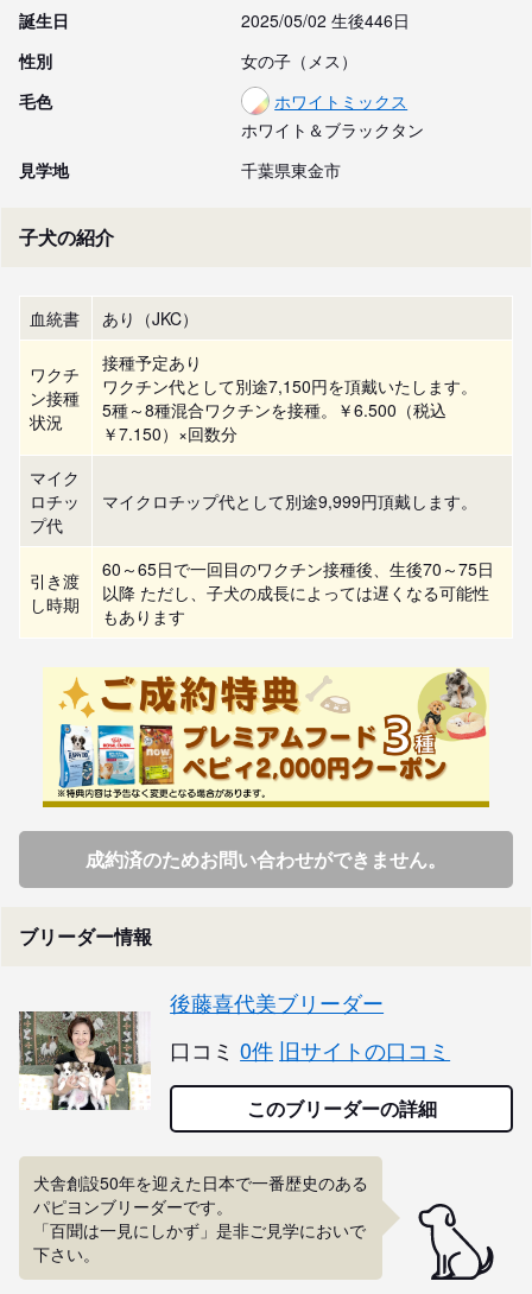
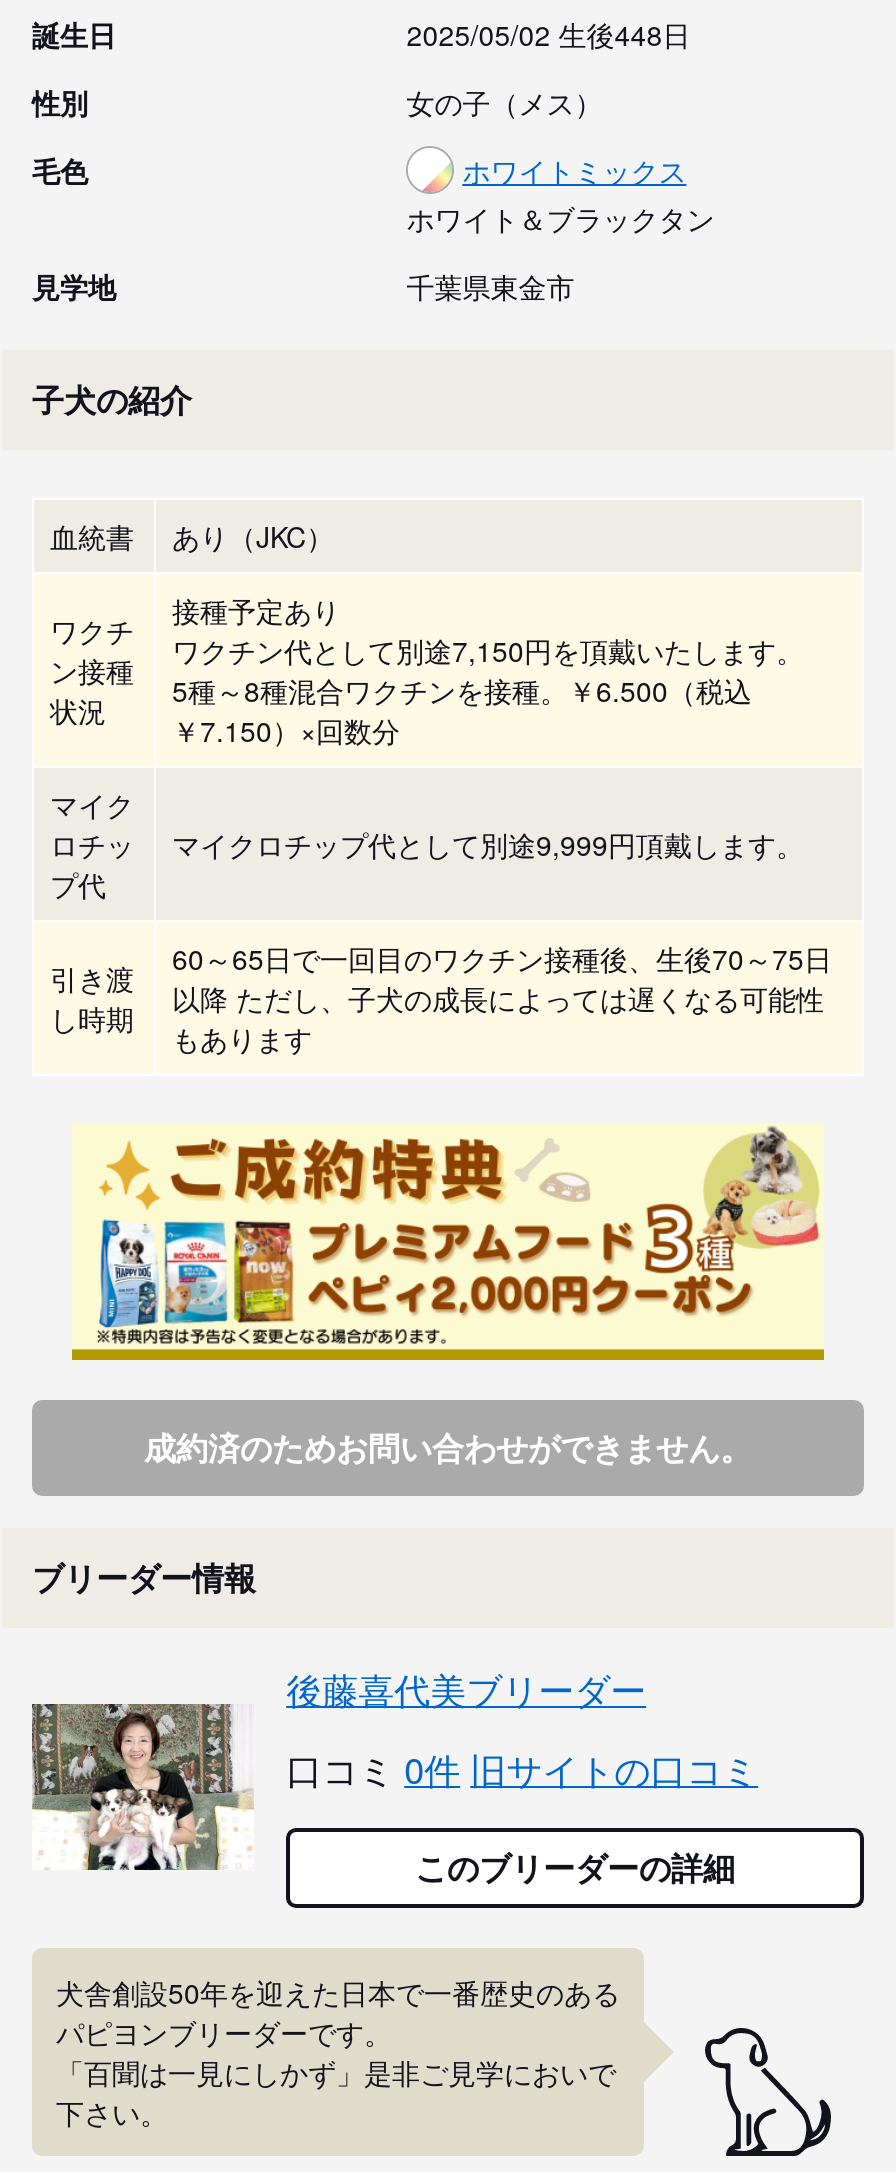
[241,8,410,32] 2025/05/02 生後446日 -> [406,14,690,54] 2025/05/02 生後448日

